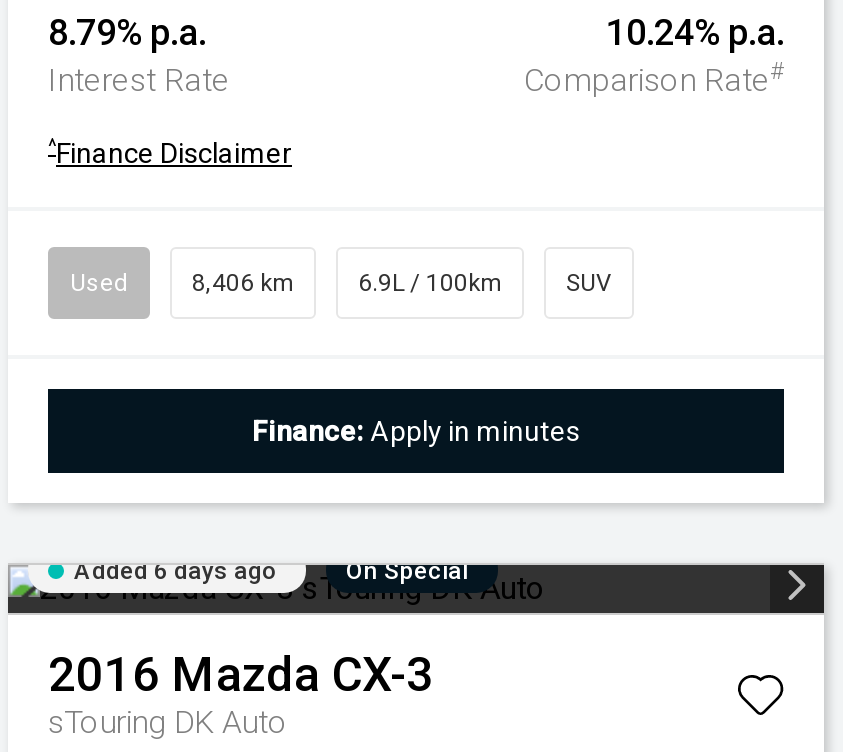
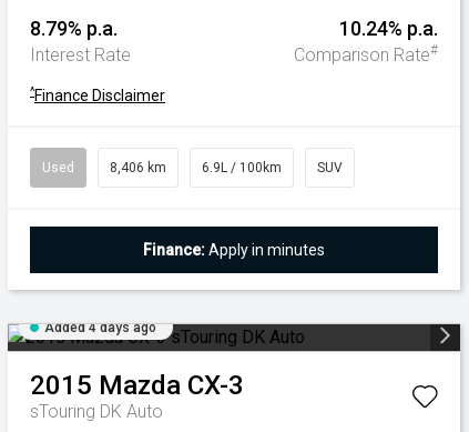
[74,557,468,585] Added 6 days ago | On Special -> [44,320,156,335] Added 4 days ago
[48,647,434,703] 2016 Mazda CX-3 -> [30,370,244,401] 2015 Mazda CX-3

